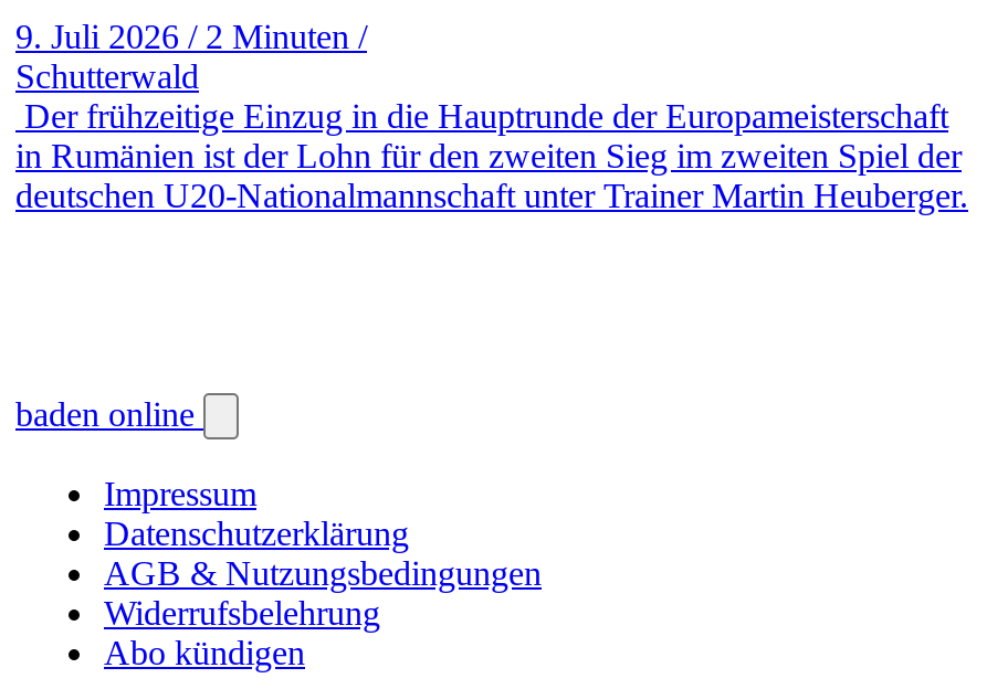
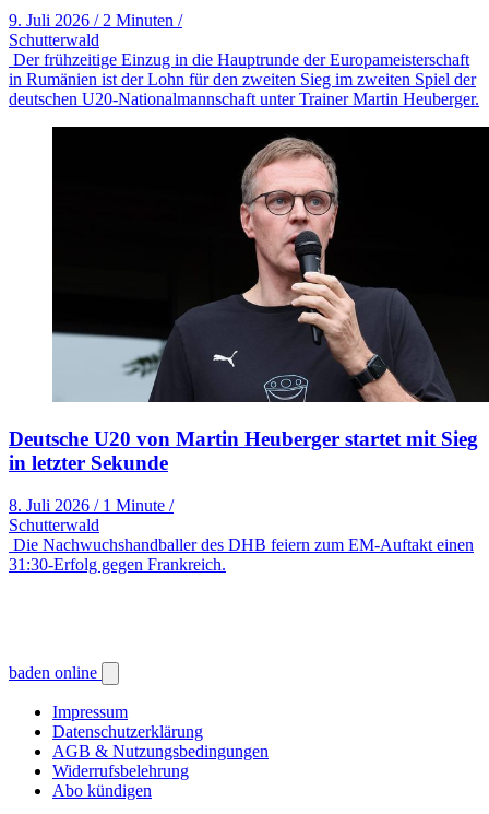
none -> [9,126,486,573] [image] | Deutsche U20 von Martin Heuberger startet mit Sieg | in letzter Sekunde | 8. Juli 2026 / 1 Minute / | Schutterwald | Die Nachwuchshandballer des DHB feiern zum EM-Auftakt einen | 31:30-Erfolg gegen Frankreich.

